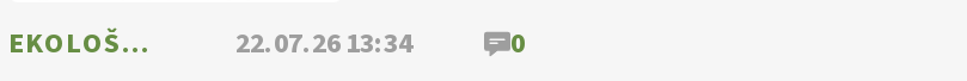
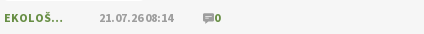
[235,23,412,63] 22.07.26 13:34 -> [99,9,173,26] 21.07.26 08:14

